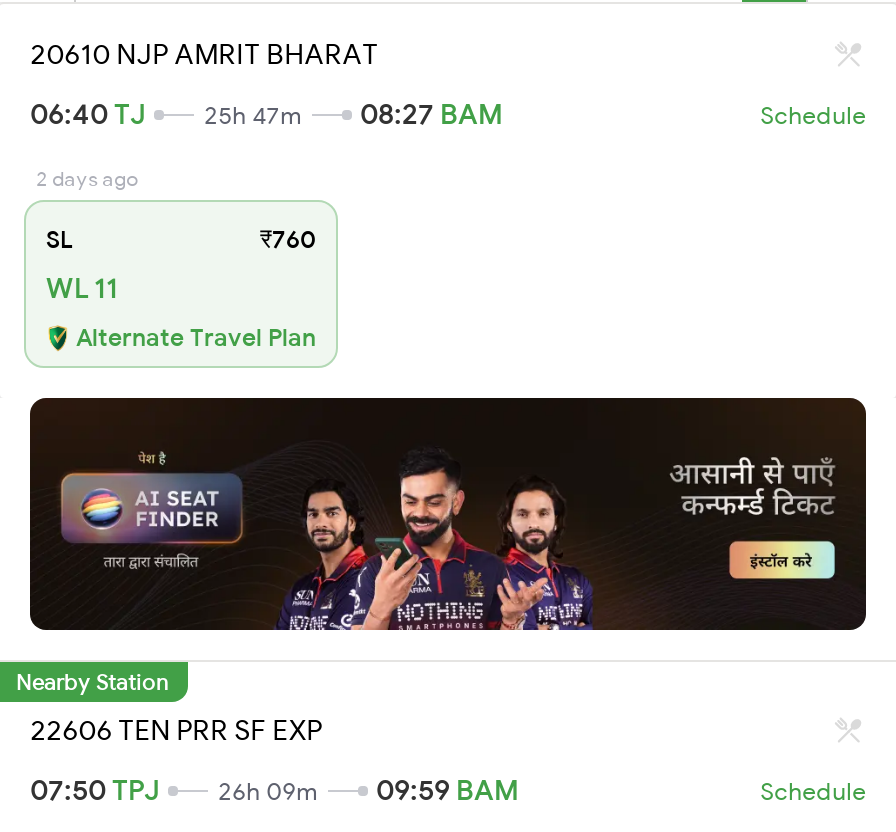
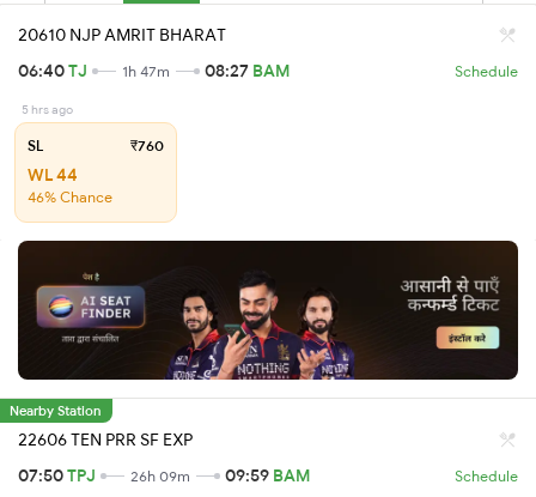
[30,96,502,132] 06:40 TJ 25h 47m 08:27 BAM -> [18,60,290,81] 06:40 TJ 1h 47m 08:27 BAM
[36,166,138,192] 2 days ago -> [22,102,73,117] 5 hrs ago
[46,270,316,352] WL 11 | Alternate Travel Plan -> [28,164,112,206] WL 44 | 46% Chance

